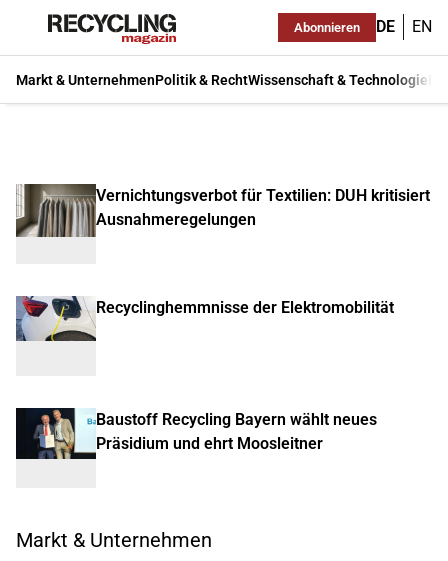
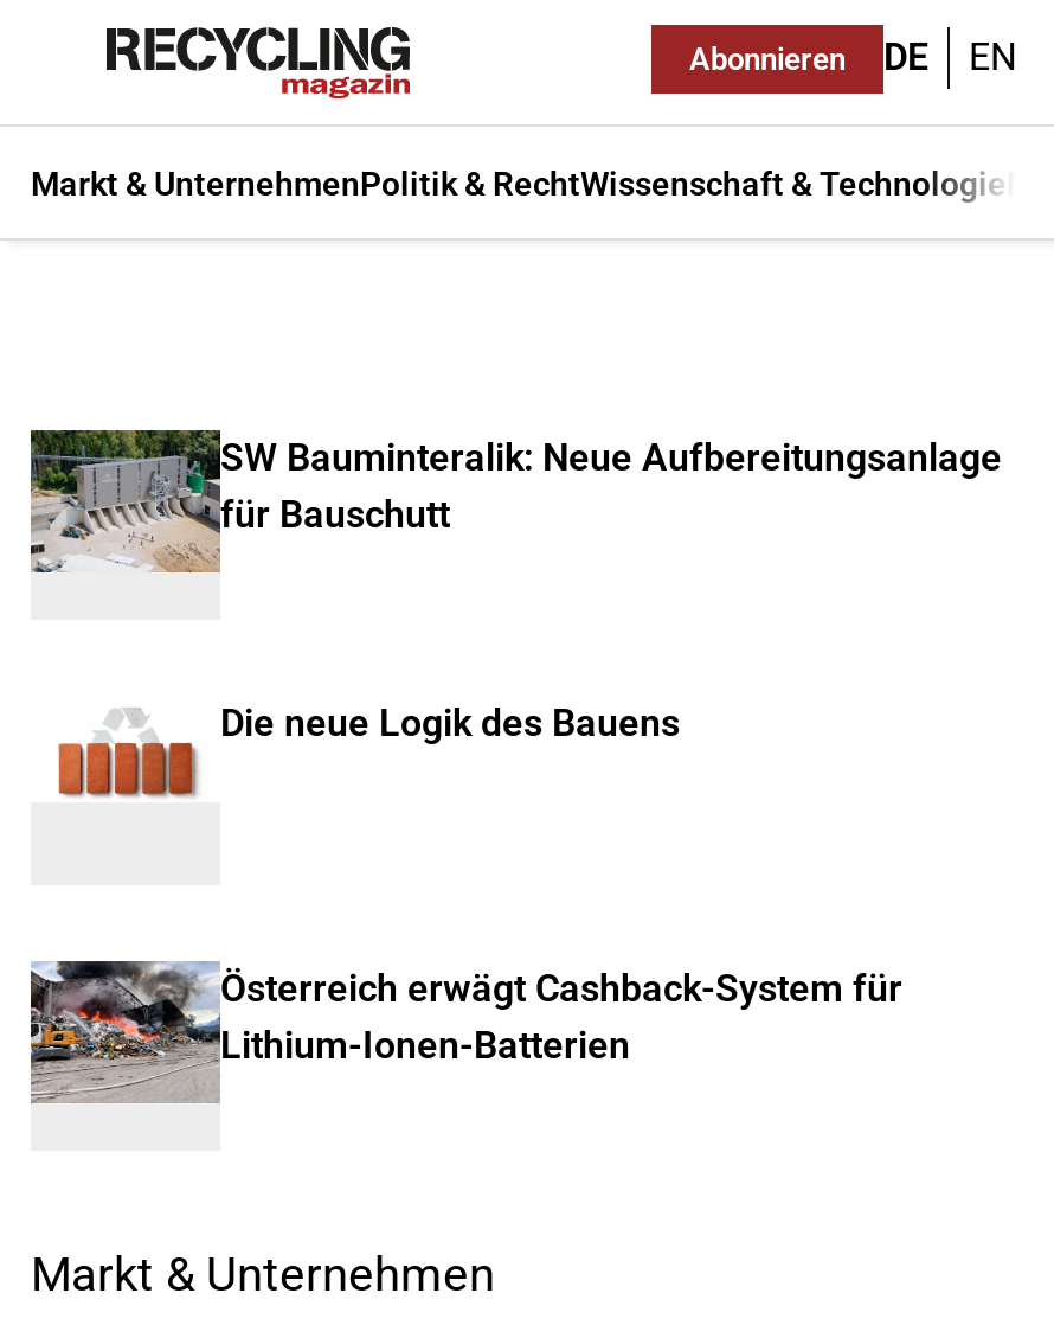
[16,184,430,244] [image] | Vernichtungsverbot für Textilien: DUH kritisiert | Ausnahmeregelungen -> [28,428,1002,575] [image] | SW Bauminteralik: Neue Aufbereitungsanlage | für Bauschutt
[15,295,394,342] [image] | Recyclinghemmnisse der Elektromobilität -> [31,696,680,802] [image] | Die neue Logik des Bauens
[15,407,377,467] [image] | Baustoff Recycling Bayern wählt neues | Präsidium und ehrt Moosleitner -> [28,959,902,1103] [image] | Österreich erwägt Cashback-System für | Lithium-Ionen-Batterien

